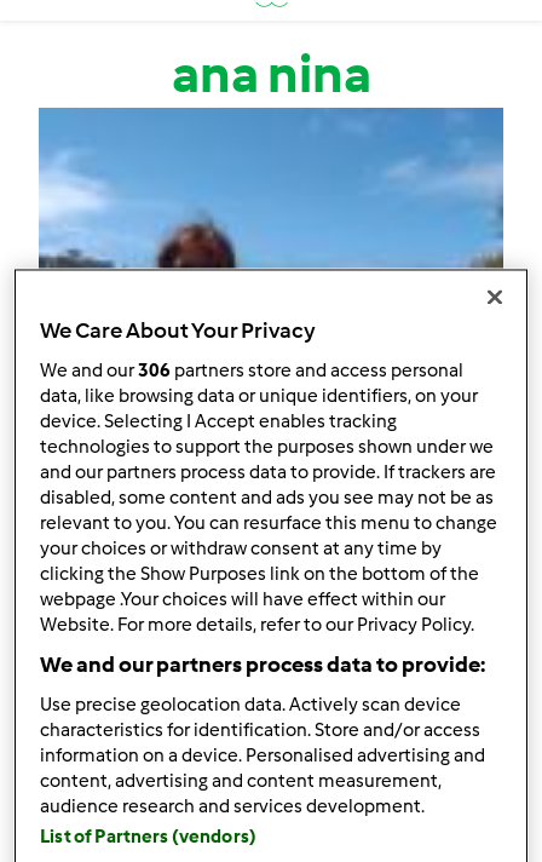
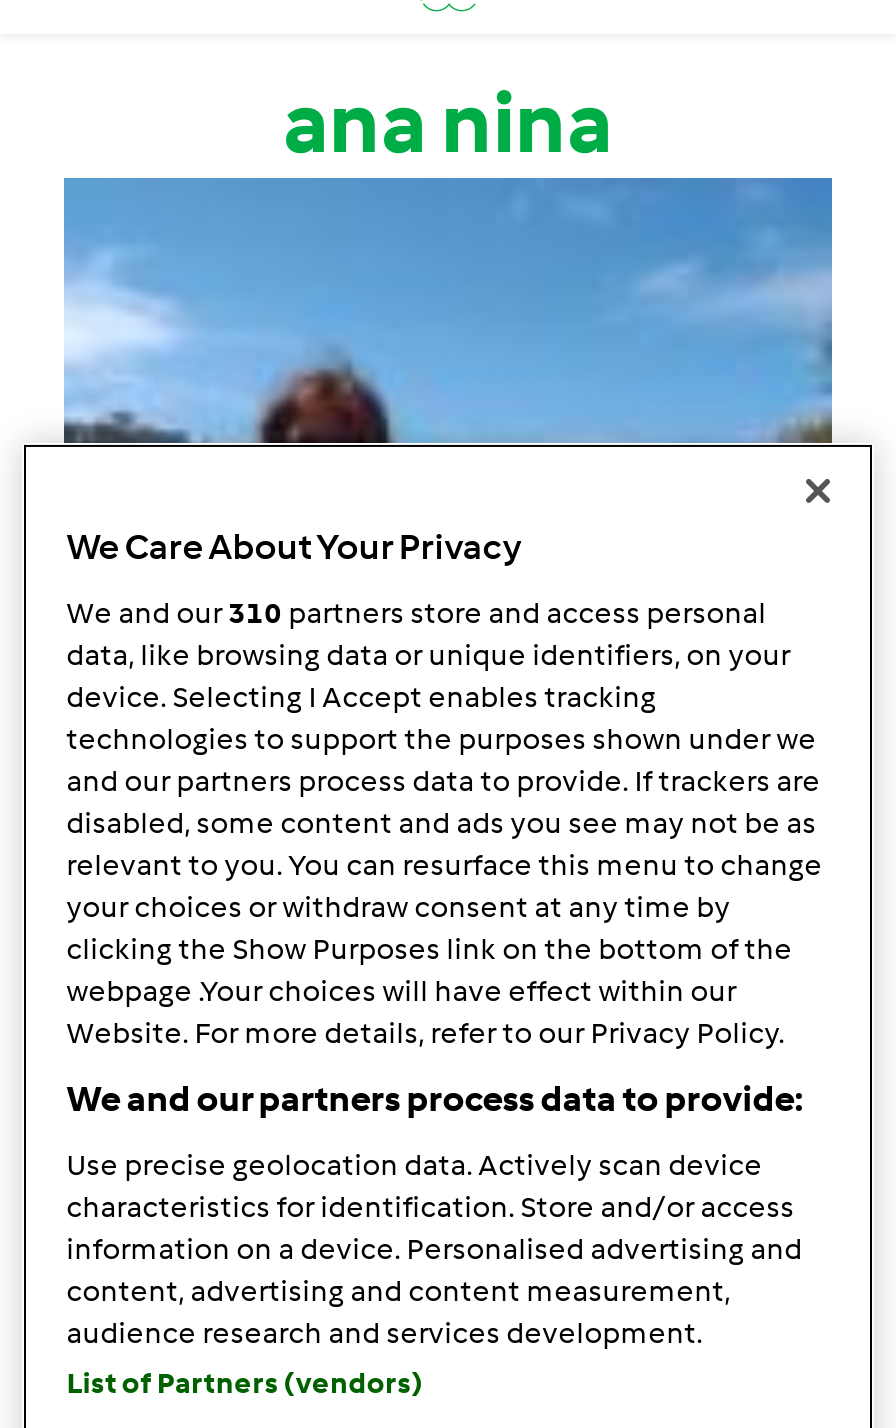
[40,360,464,382] We and our306 partners store and access personal -> [66,594,766,630] We and our310 partners store and access personal

